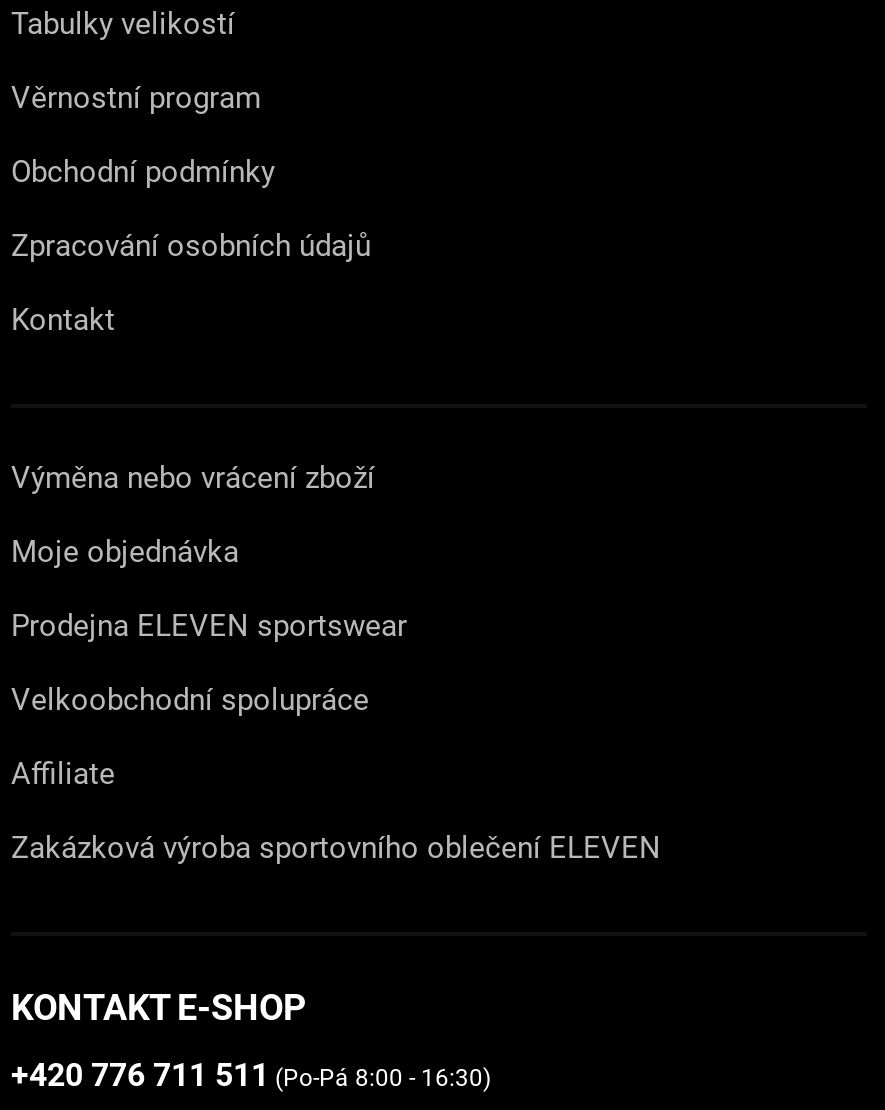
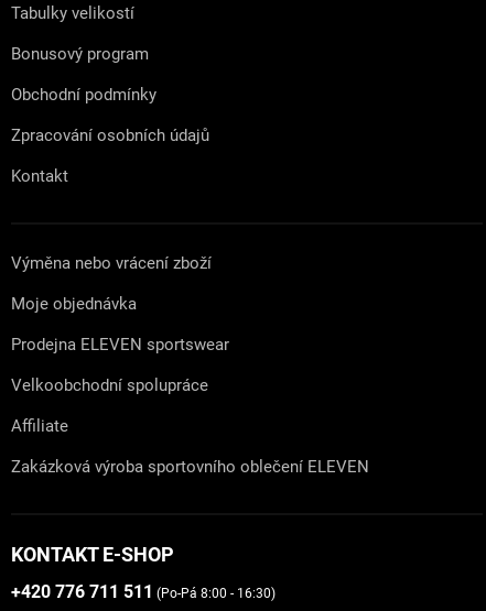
[11,79,261,115] Věrnostní program -> [11,44,149,64] Bonusový program

